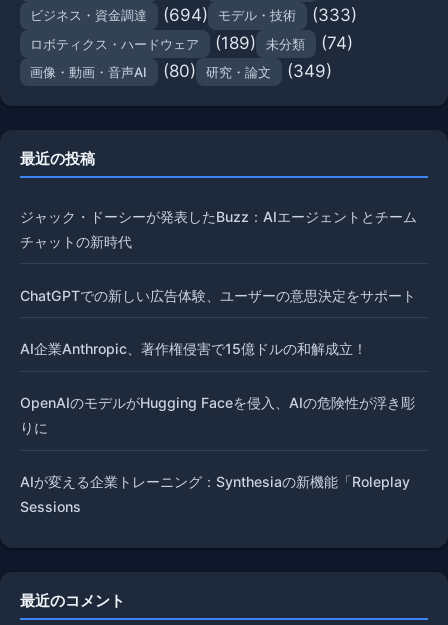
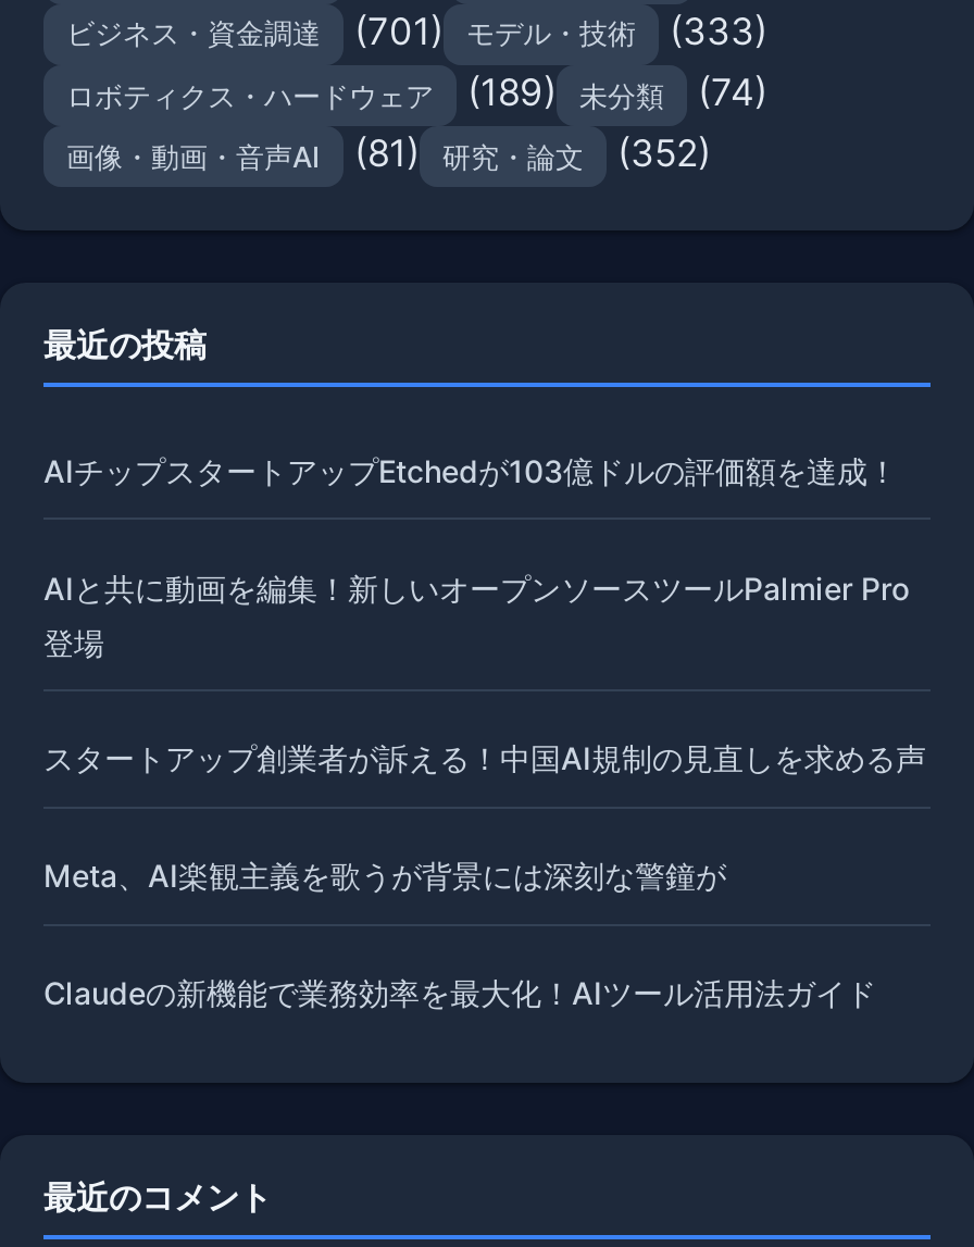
[30,4,357,24] ビジネス・資金調達 (694) モデル・技術 (333) -> [66,10,767,53] ビジネス・資金調達 (701) モデル・技術 (333)
[158,61,196,81] (80) -> [344,132,420,175] (81)
[282,61,332,81] (349) -> [606,132,711,175] (352)
[20,208,417,515] ジャック・ドーシーが発表したBuzz：AIエージェントとチーム | チャットの新時代 | ChatGPTでの新しい広告体験、ユーザーの意思決定をサポート | AI企業Anthropic、著作権侵害で15億ドルの和解成立！ | OpenAIのモデルがHugging Faceを侵入、AIの危険性が浮き彫 | りに | AIが変える企業トレーニング：Synthesiaの新機能「Roleplay | Sessions -> [43,452,926,1010] AIチップスタートアップEtchedが103億ドルの評価額を達成！ | AIと共に動画を編集！新しいオープンソースツールPalmier Pro | 登場 | スタートアップ創業者が訴える！中国AI規制の見直しを求める声 | Meta、AI楽観主義を歌うが背景には深刻な警鐘が | Claudeの新機能で業務効率を最大化！AIツール活用法ガイド

